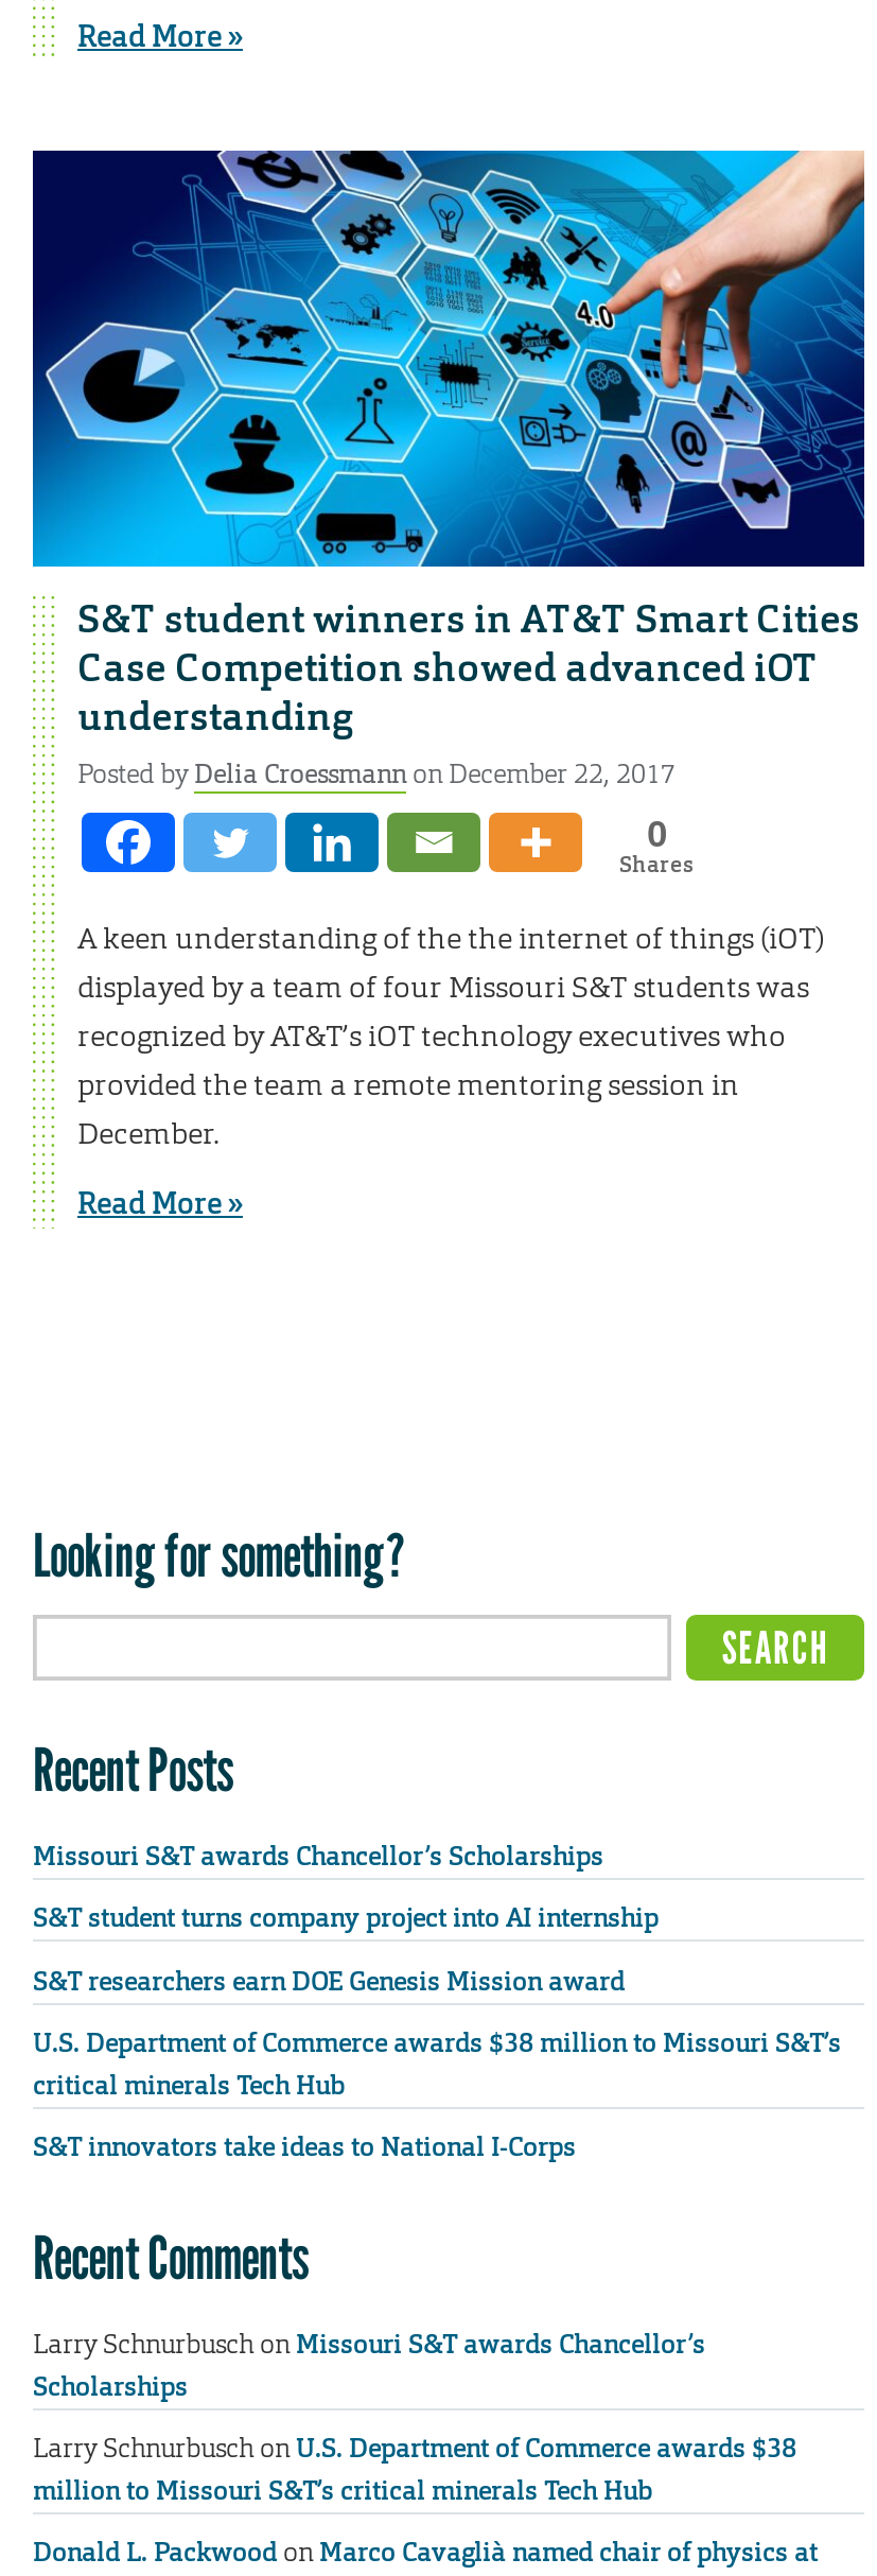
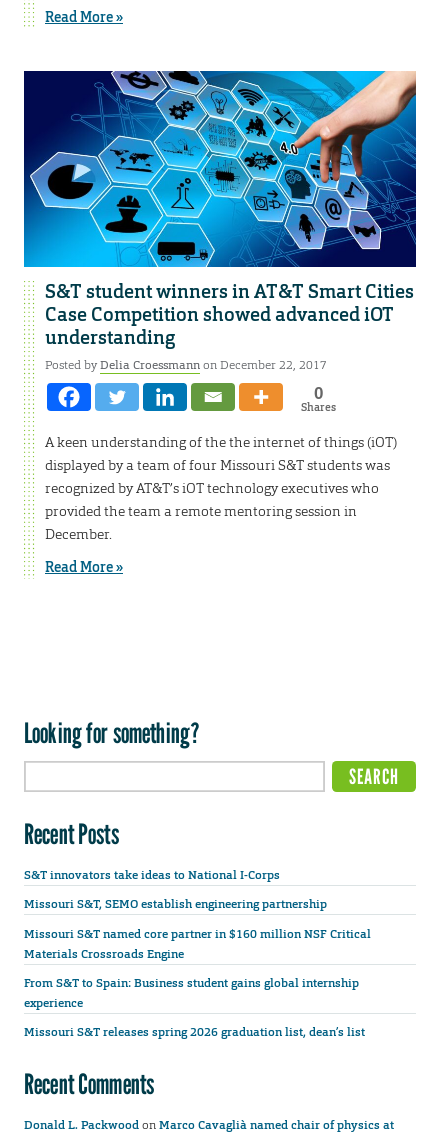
[33,1840,841,2102] Missouri S&T awards Chancellor’s Scholarships | S&T student turns company project into AI internship | S&T researchers earn DOE Genesis Mission award | U.S. Department of Commerce awards $38 million to Missouri S&T’s | critical minerals Tech Hub -> none
moved [33,2130,576,2164] -> [24,867,280,883]: S&T innovators take ideas to National I-Corps
none -> [24,896,371,1040] Missouri S&T, SEMO establish engineering partnership | Missouri S&T named core partner in $160 million NSF Critical | Materials Crossroads Engine | From S&T to Spain: Business student gains global internship | experience | Missouri S&T releases spring 2026 graduation list, dean’s list
moved [33,2221,309,2293] -> [24,1067,154,1101]: Recent Comments
[33,2328,796,2509] Larry Schnurbusch on Missouri S&T awards Chancellor’s | Scholarships | Larry Schnurbusch on U.S. Department of Commerce awards $38 | million to Missouri S&T’s critical minerals Tech Hub -> none

